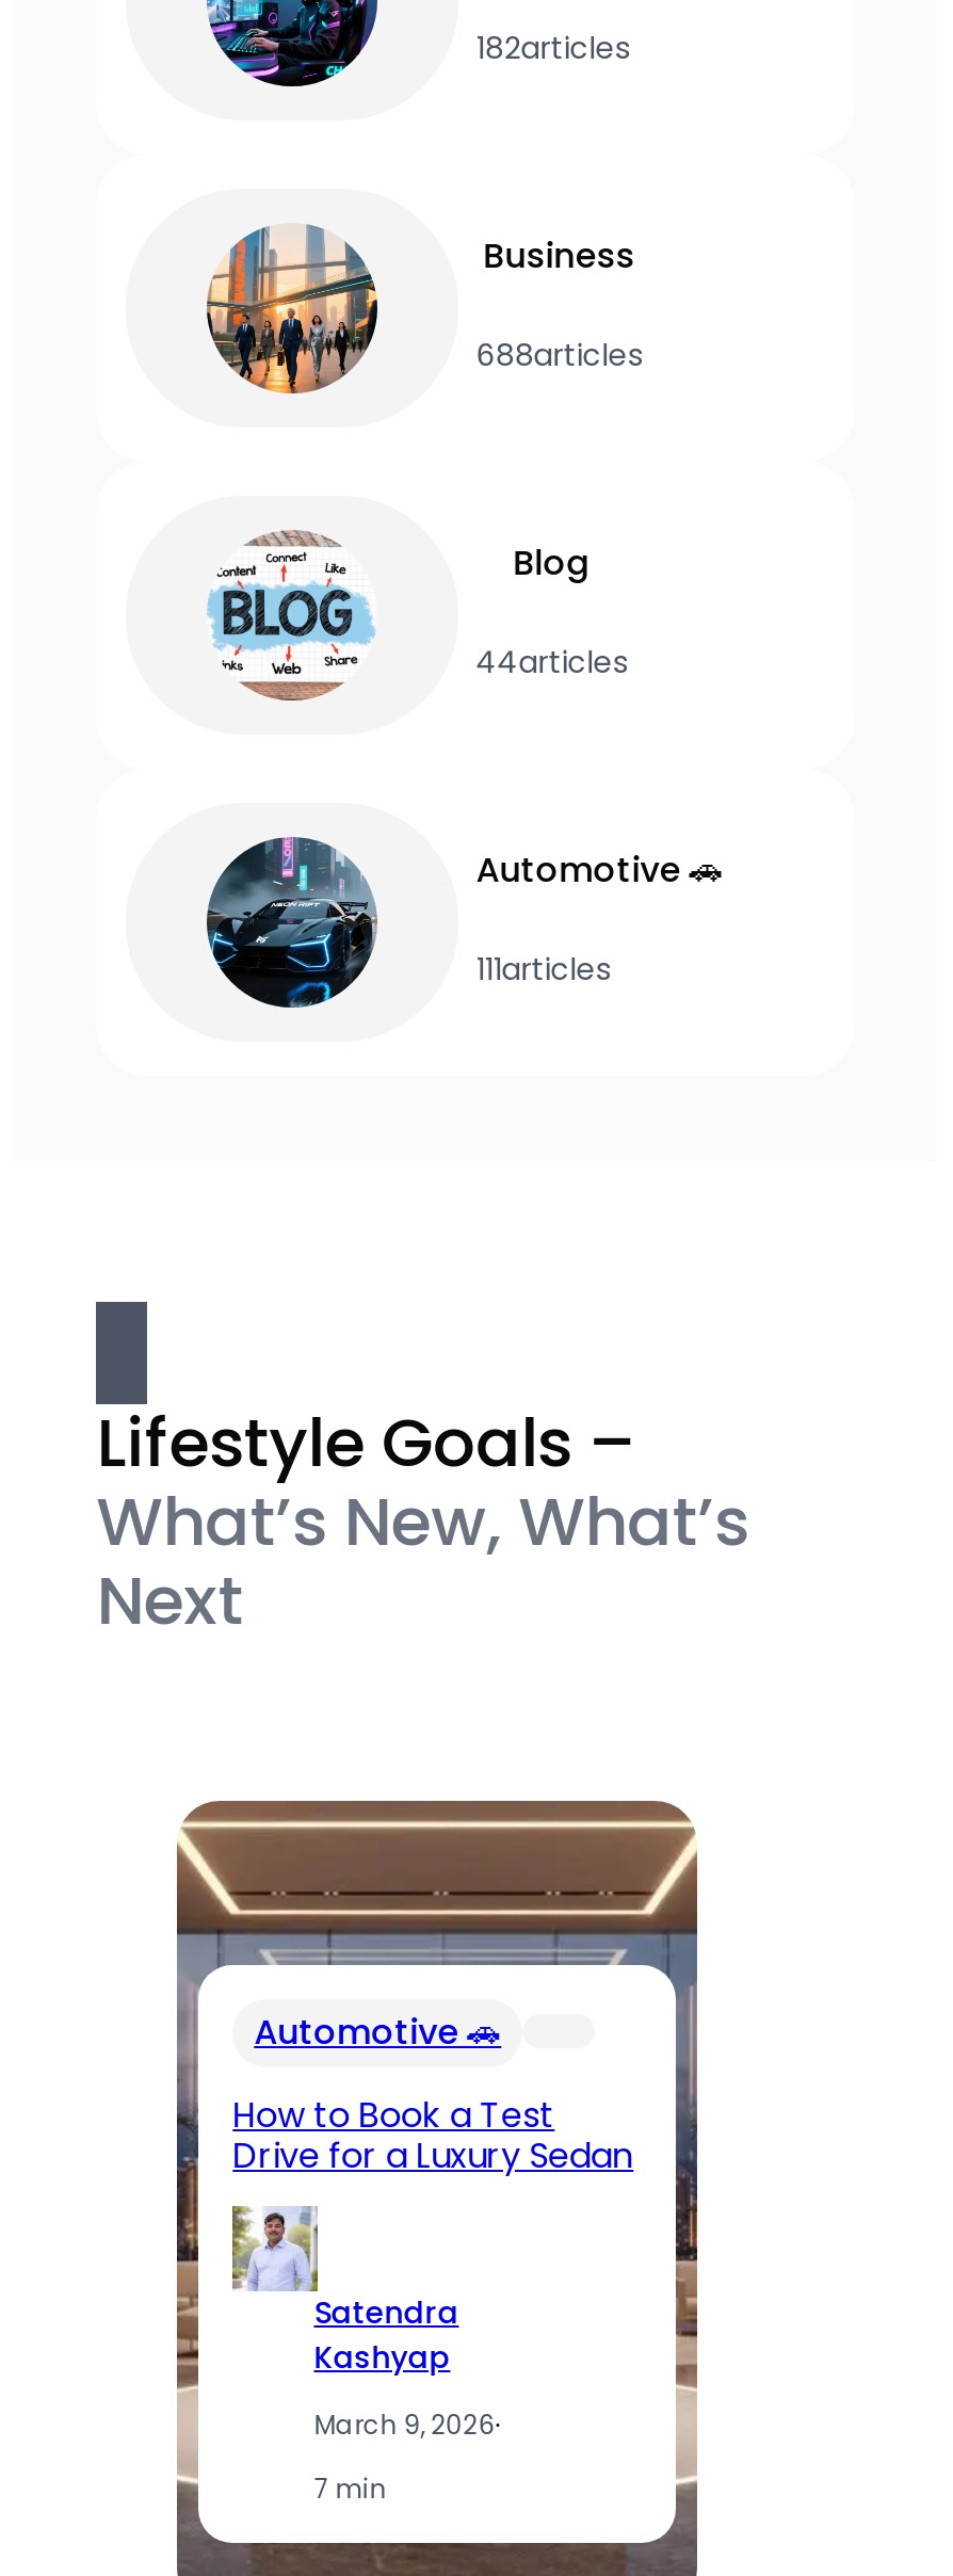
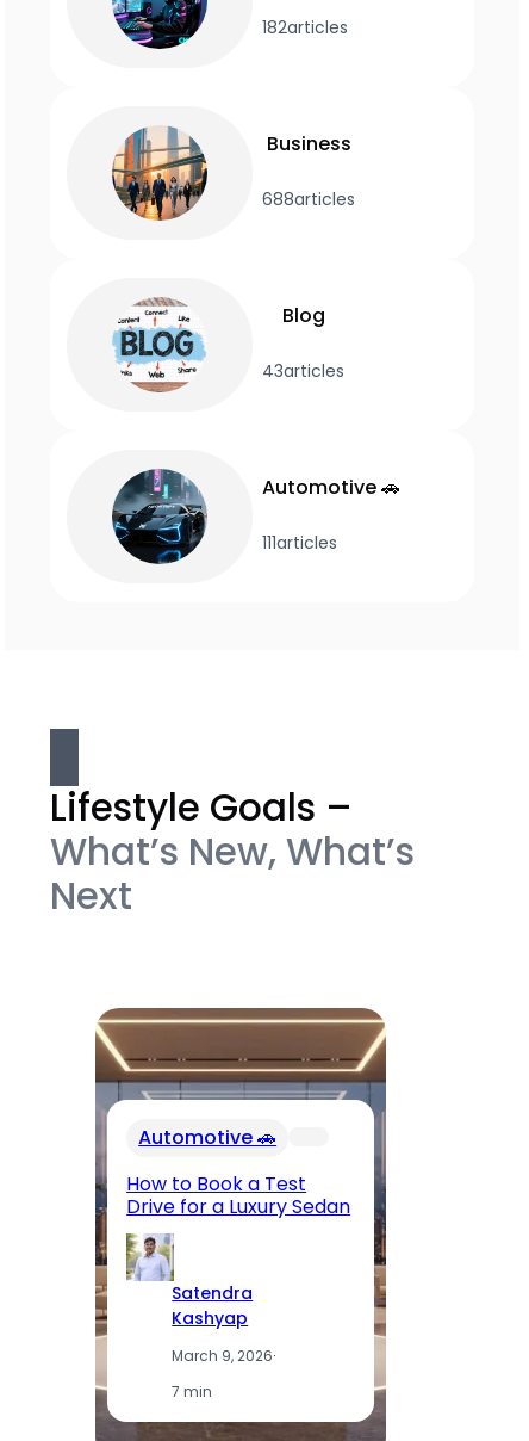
[476,642,627,685] 44articles -> [262,359,345,383] 43articles

